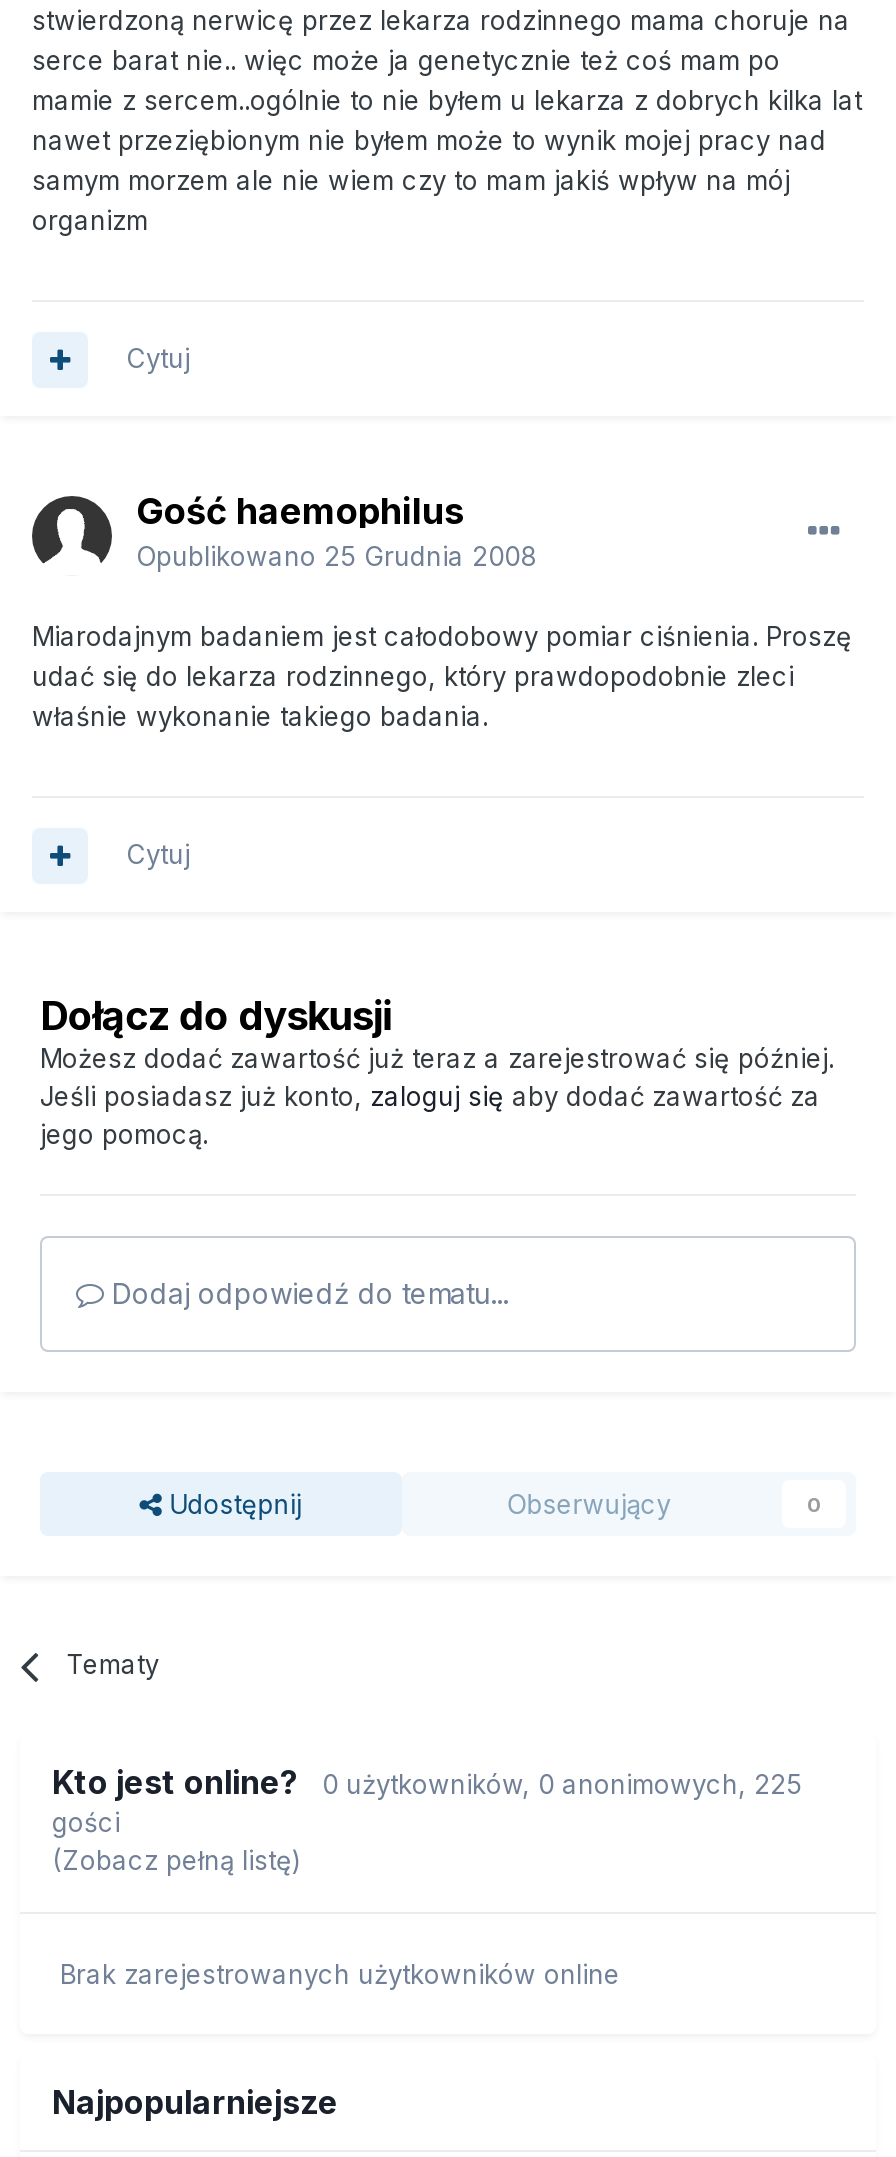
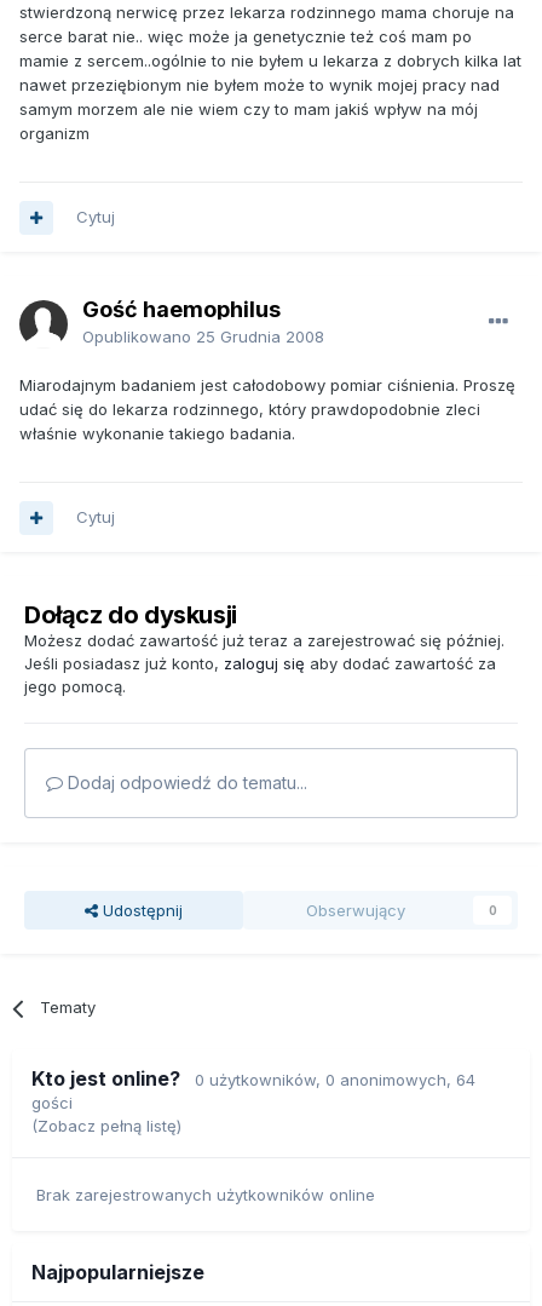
[52,1763,802,1803] Kto jest online? 0 użytkowników, 0 anonimowych, 225 -> [31,1067,475,1091] Kto jest online? 0 użytkowników, 0 anonimowych, 64

